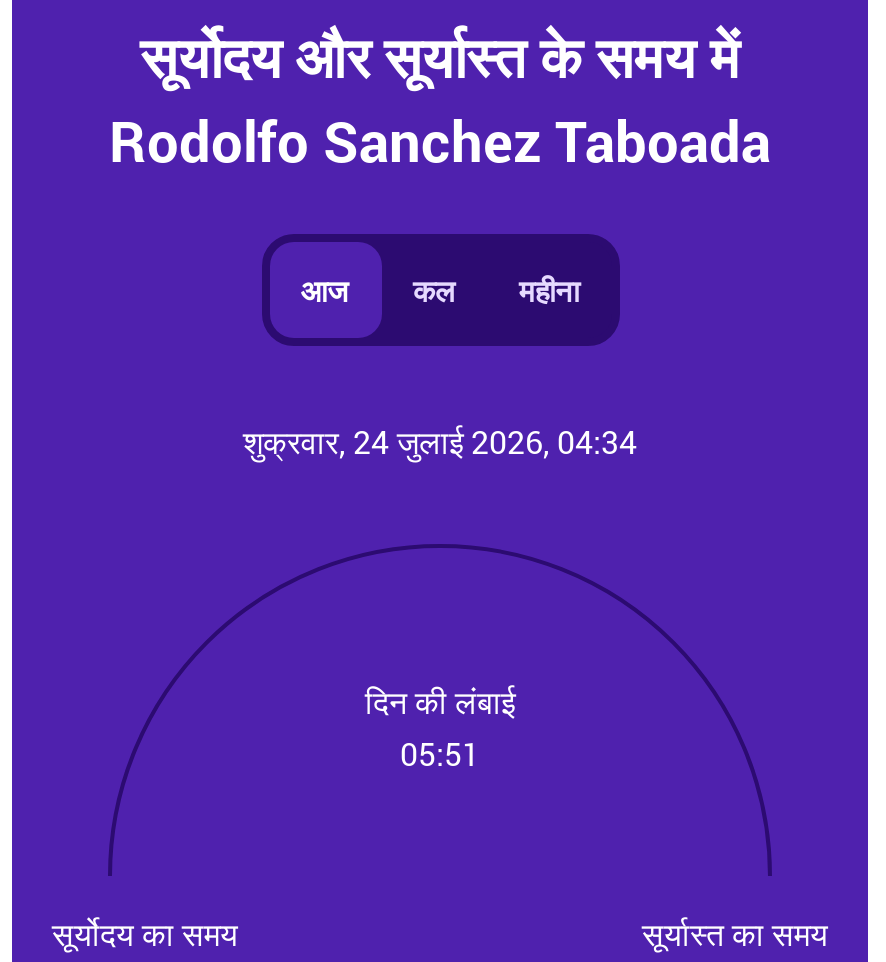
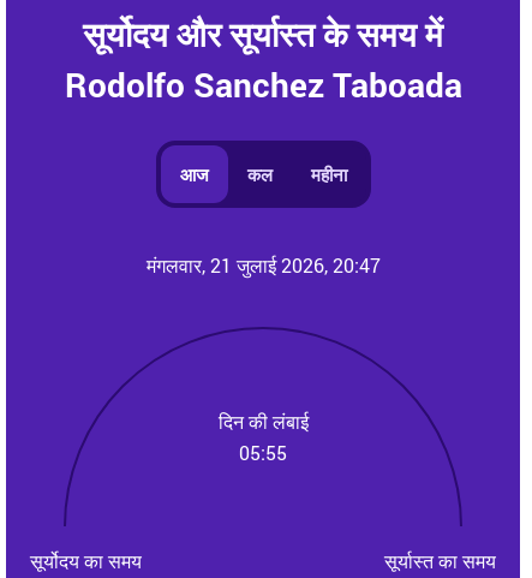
[243,420,637,462] शुक्रवार, 24 जुलाई 2026, 04:34 -> [146,252,380,278] मंगलवार, 21 जुलाई 2026, 20:47
[400,731,480,773] 05:51 -> [239,439,287,465] 05:55

